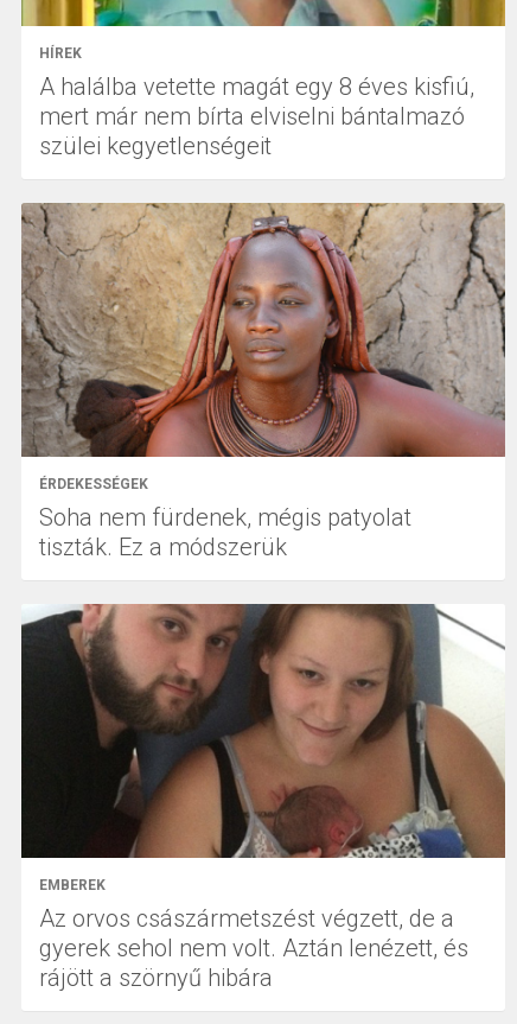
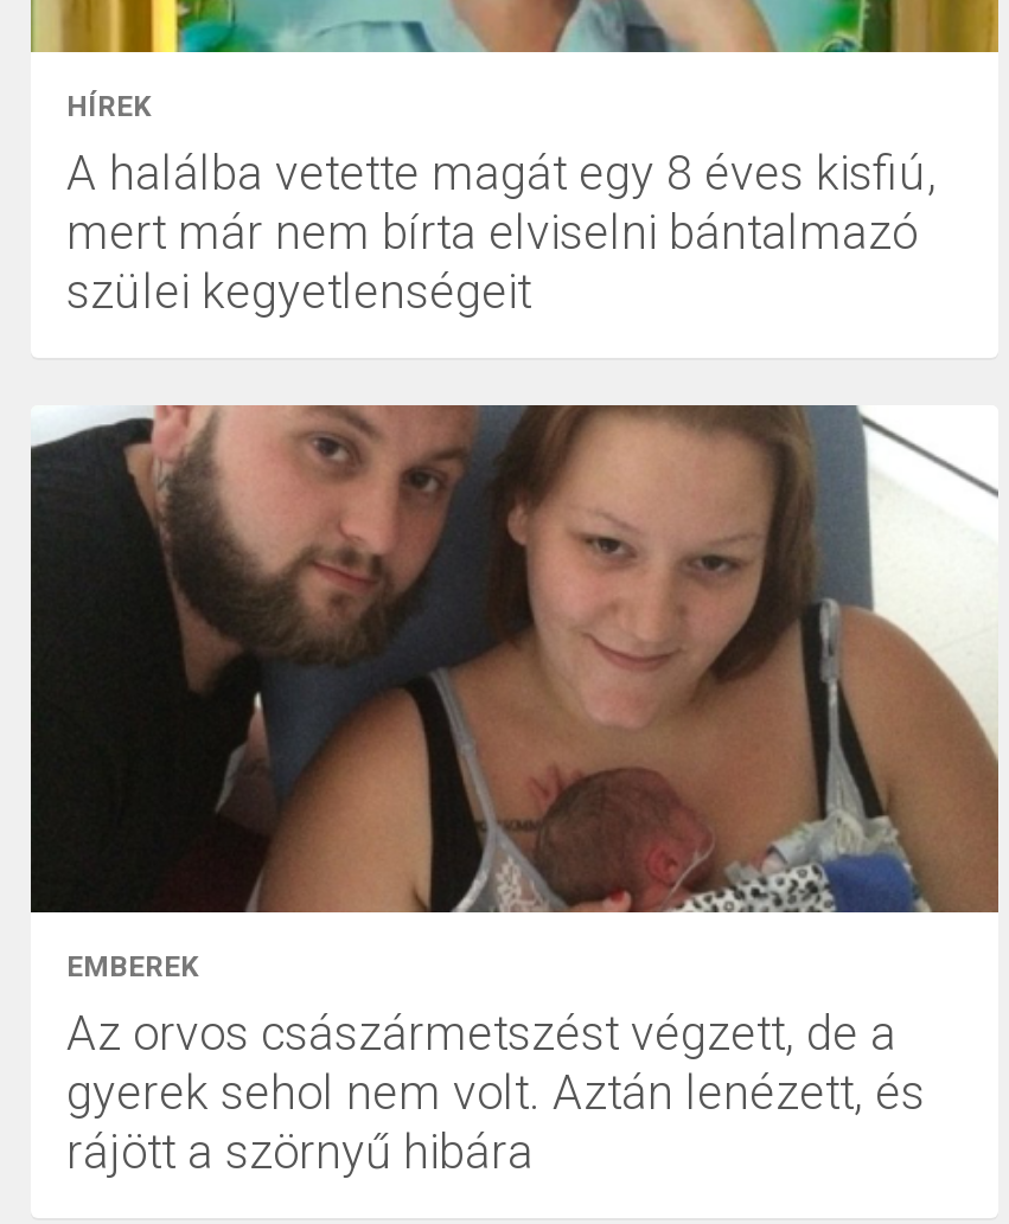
[20,202,506,561] [image] | ÉRDEKESSÉGEK | Soha nem fürdenek, mégis patyolat | tiszták. Ez a módszerük -> none

